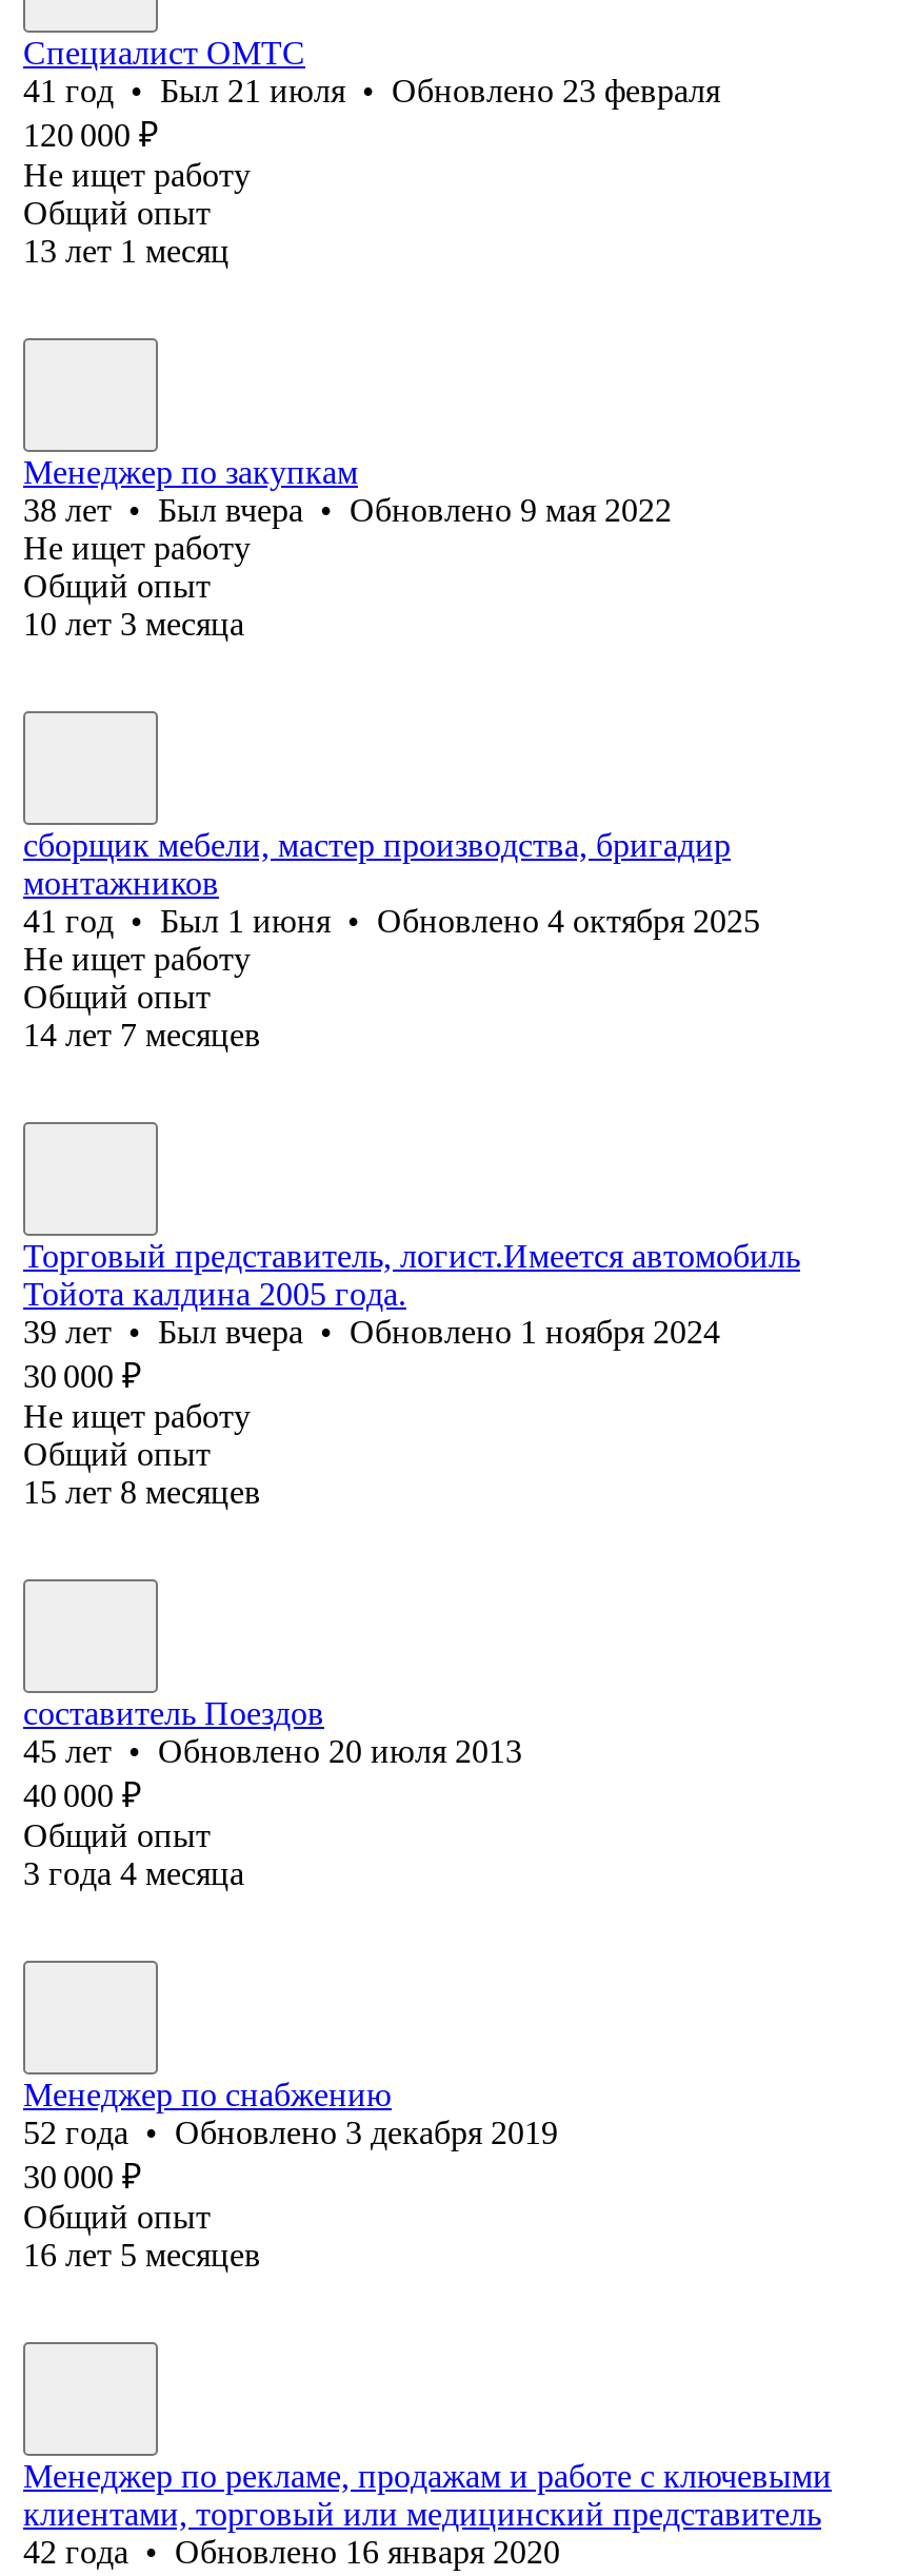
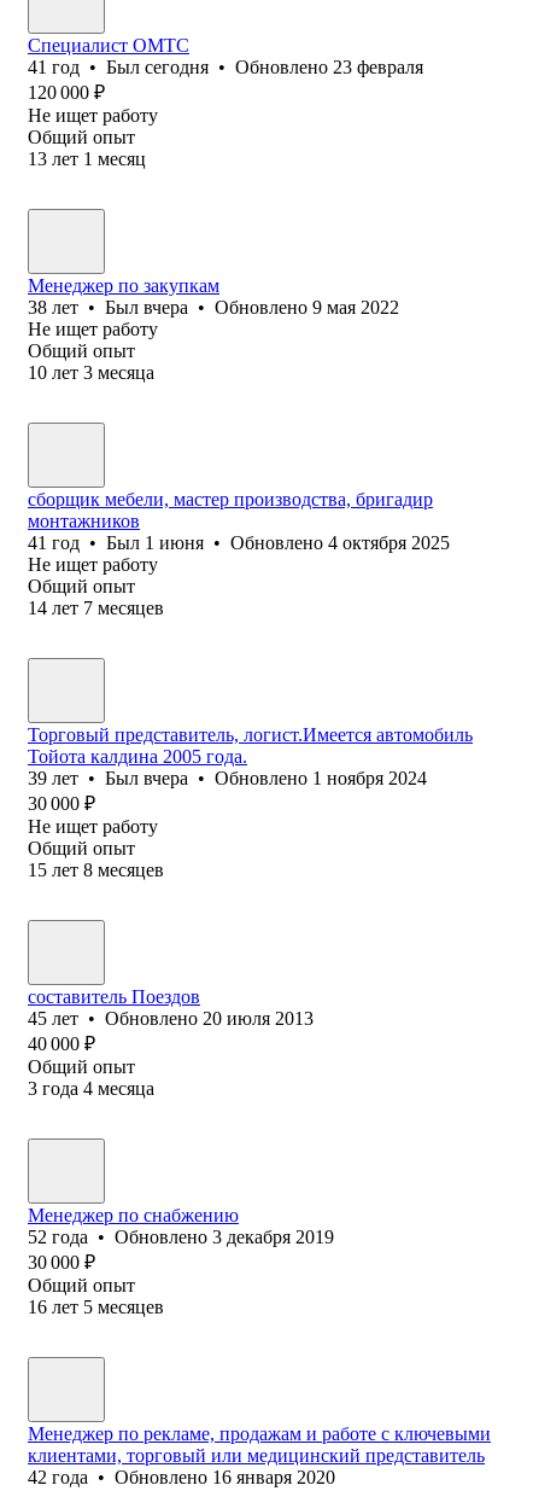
[23,72,720,108] 41 год • Был 21 июля • Обновлено 23 февраля -> [28,57,423,77] 41 год • Был сегодня • Обновлено 23 февраля

